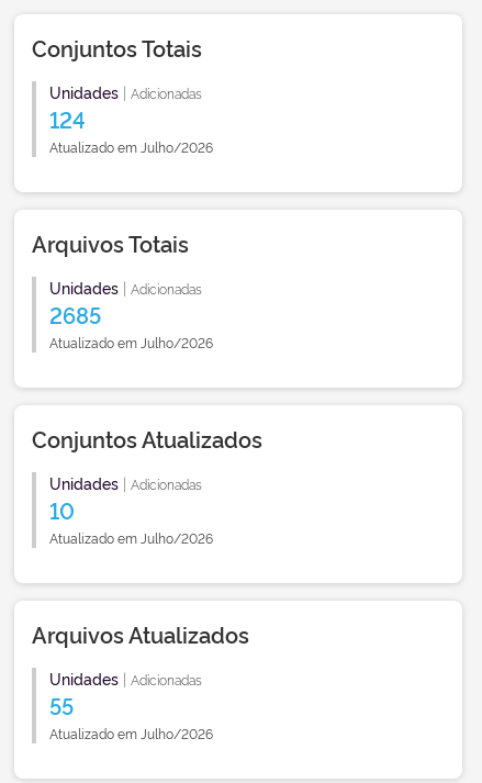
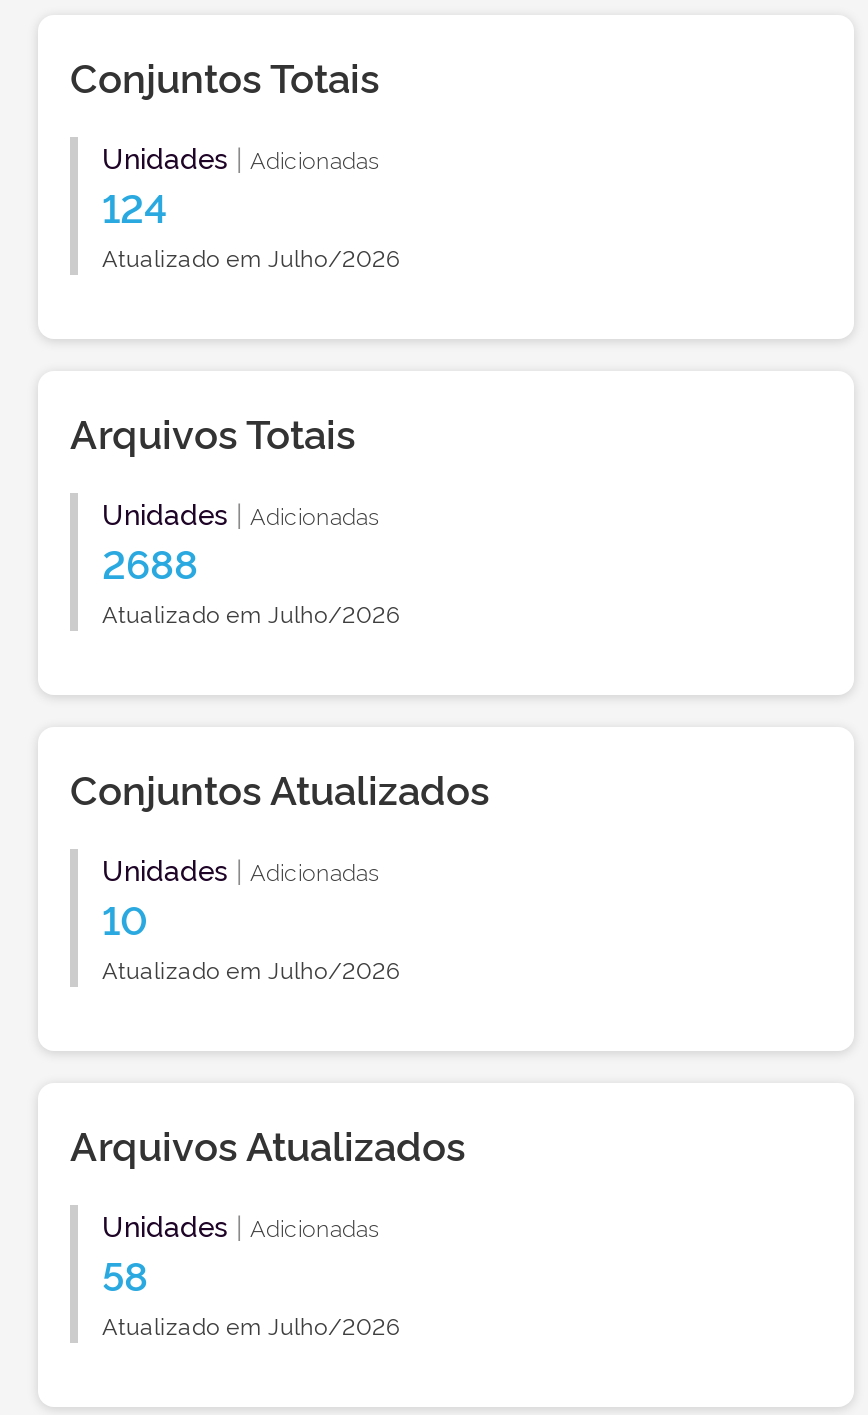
[49,298,101,329] 2685 -> [102,532,198,588] 2688
[49,689,74,720] 55 -> [102,1244,148,1300] 58

